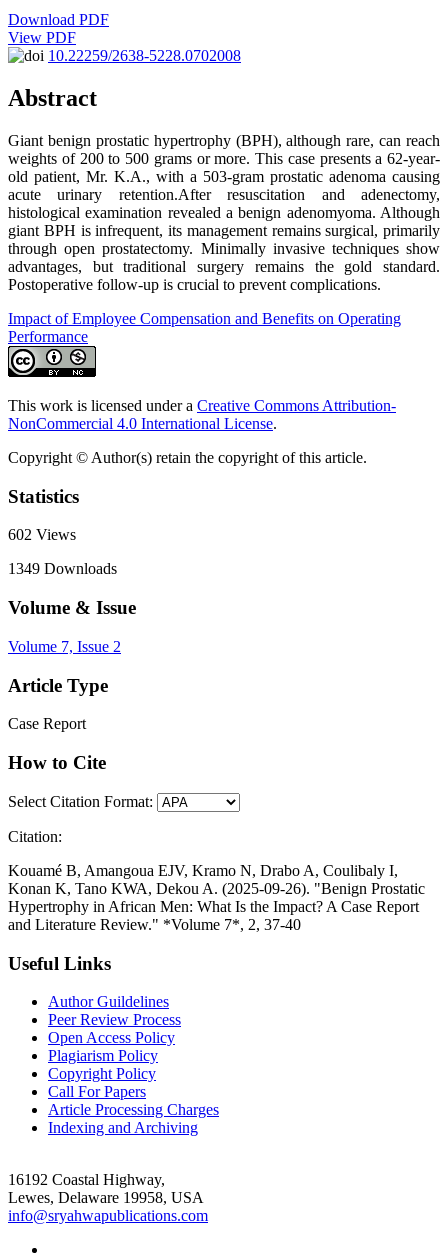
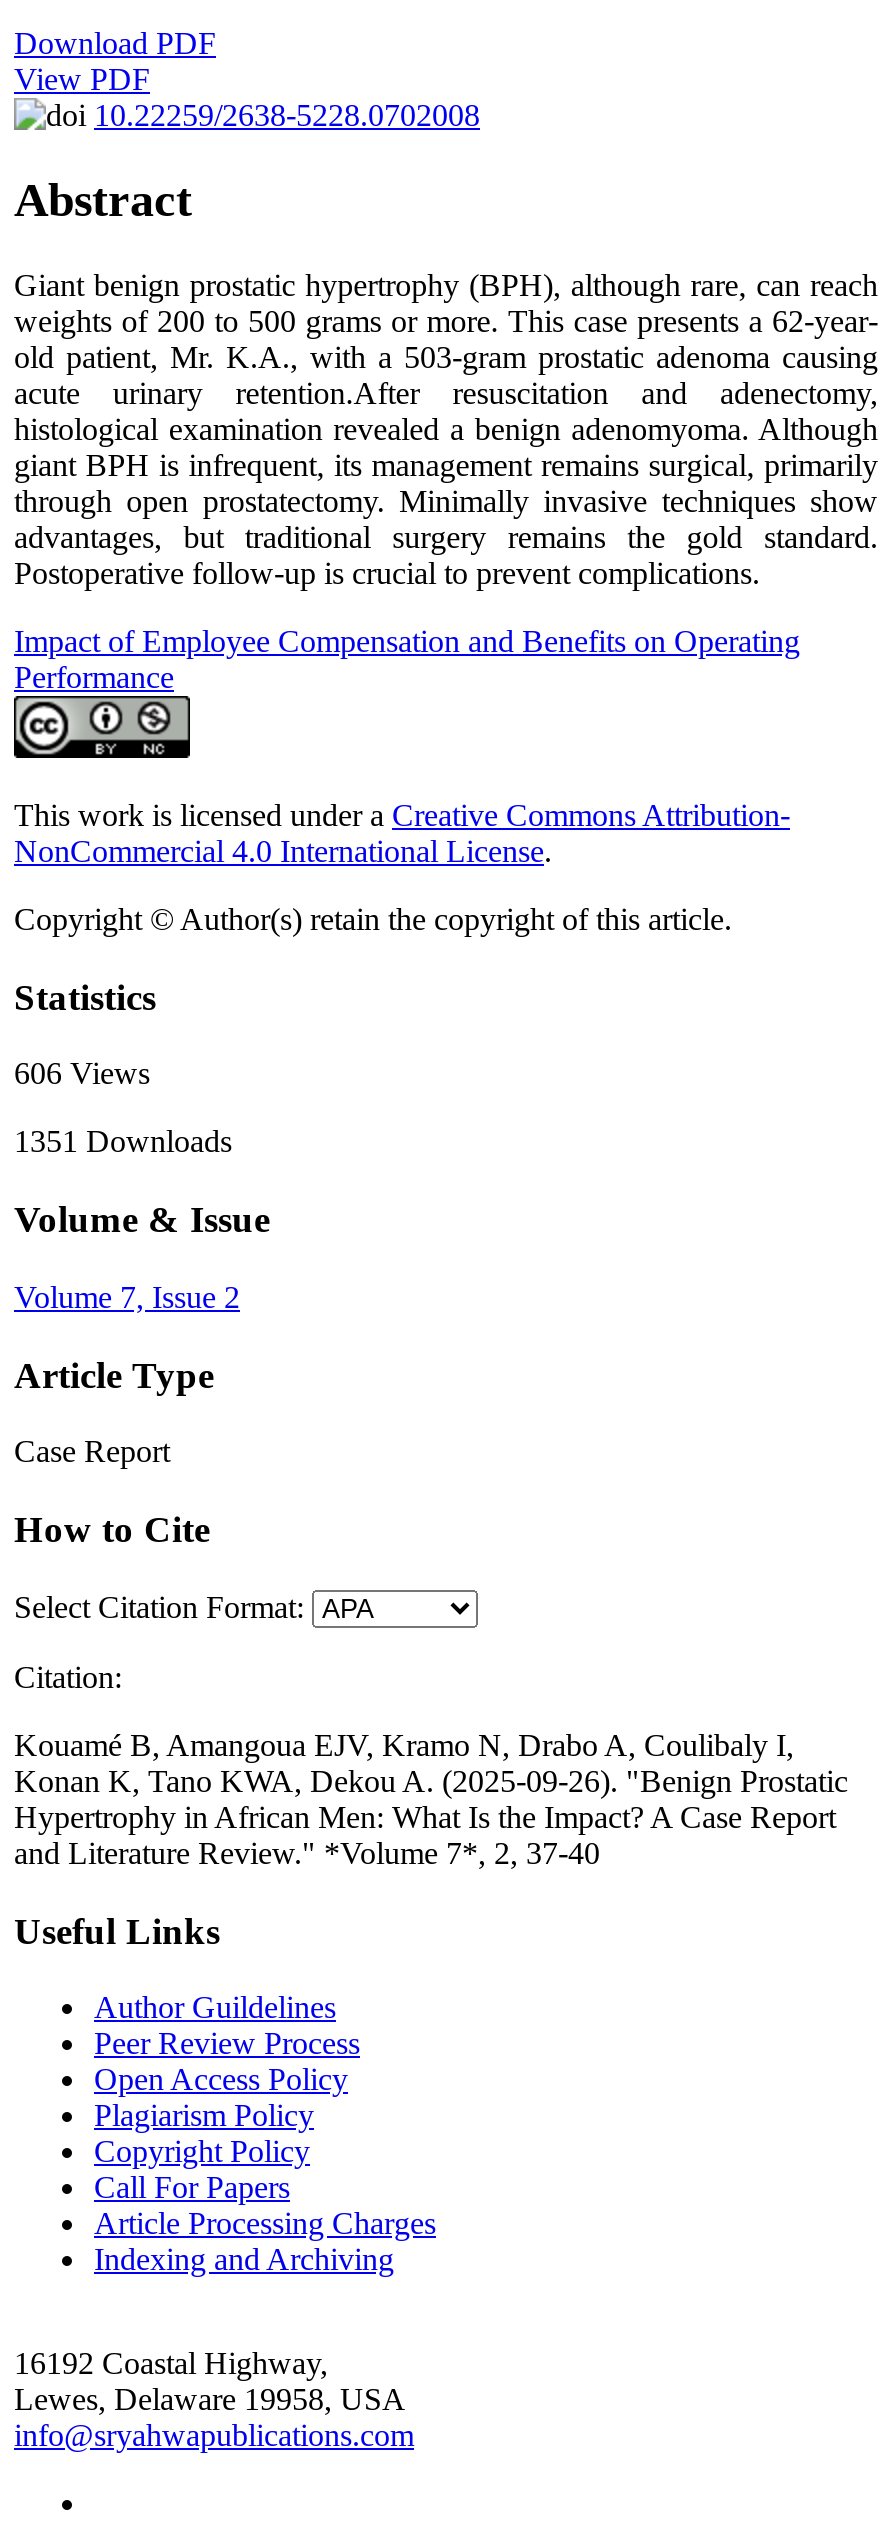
[8,526,76,543] 602 Views -> [14,1057,150,1091] 606 Views
[8,560,117,577] 1349 Downloads -> [14,1125,232,1159] 1351 Downloads

